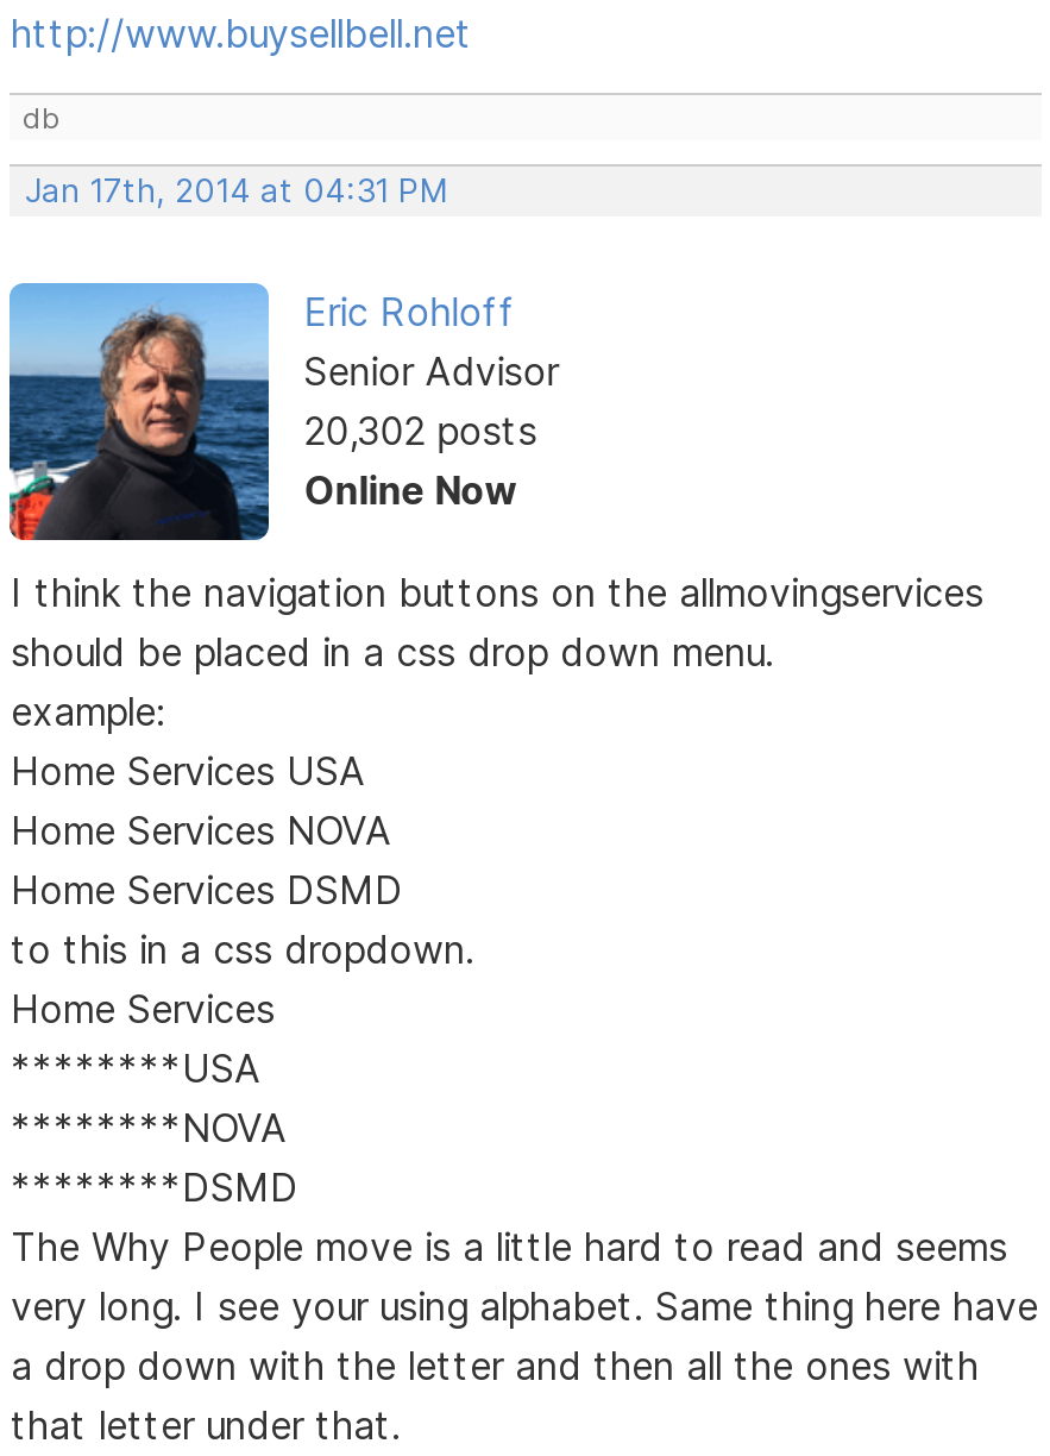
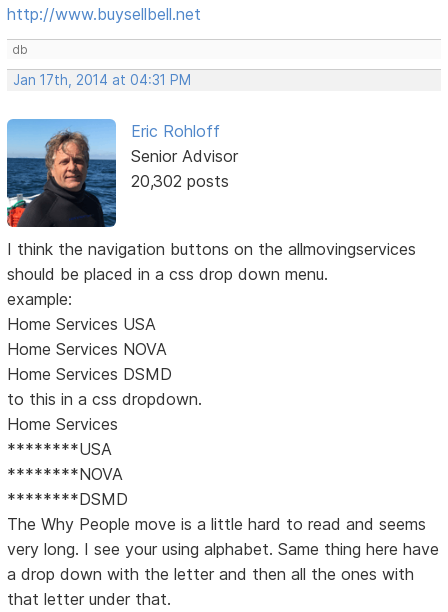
[304,466,518,513] Online Now -> none

